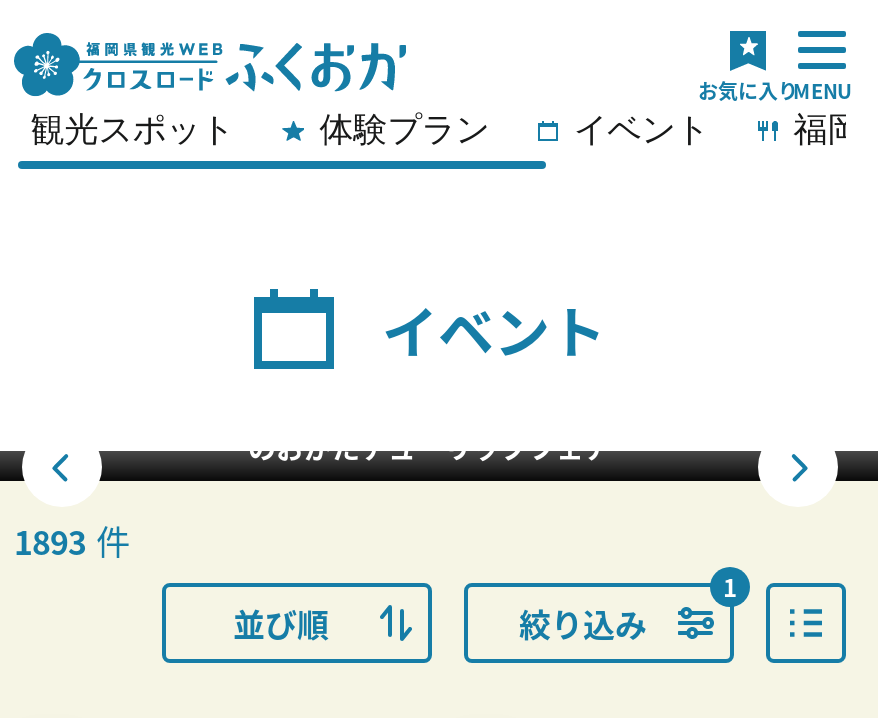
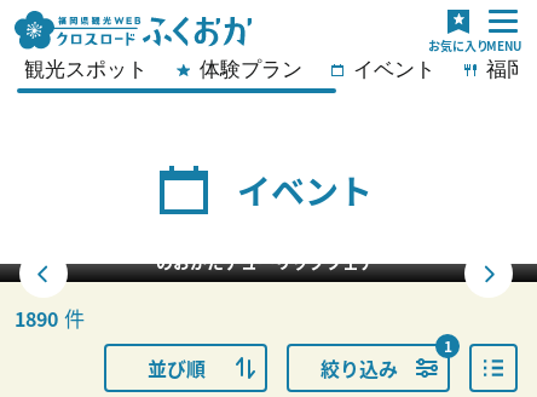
[14,515,130,565] 1893 件 -> [15,303,85,333] 1890 件

